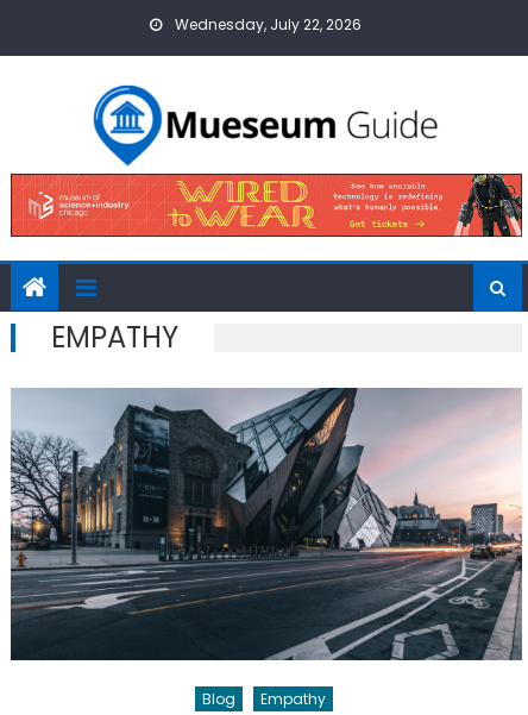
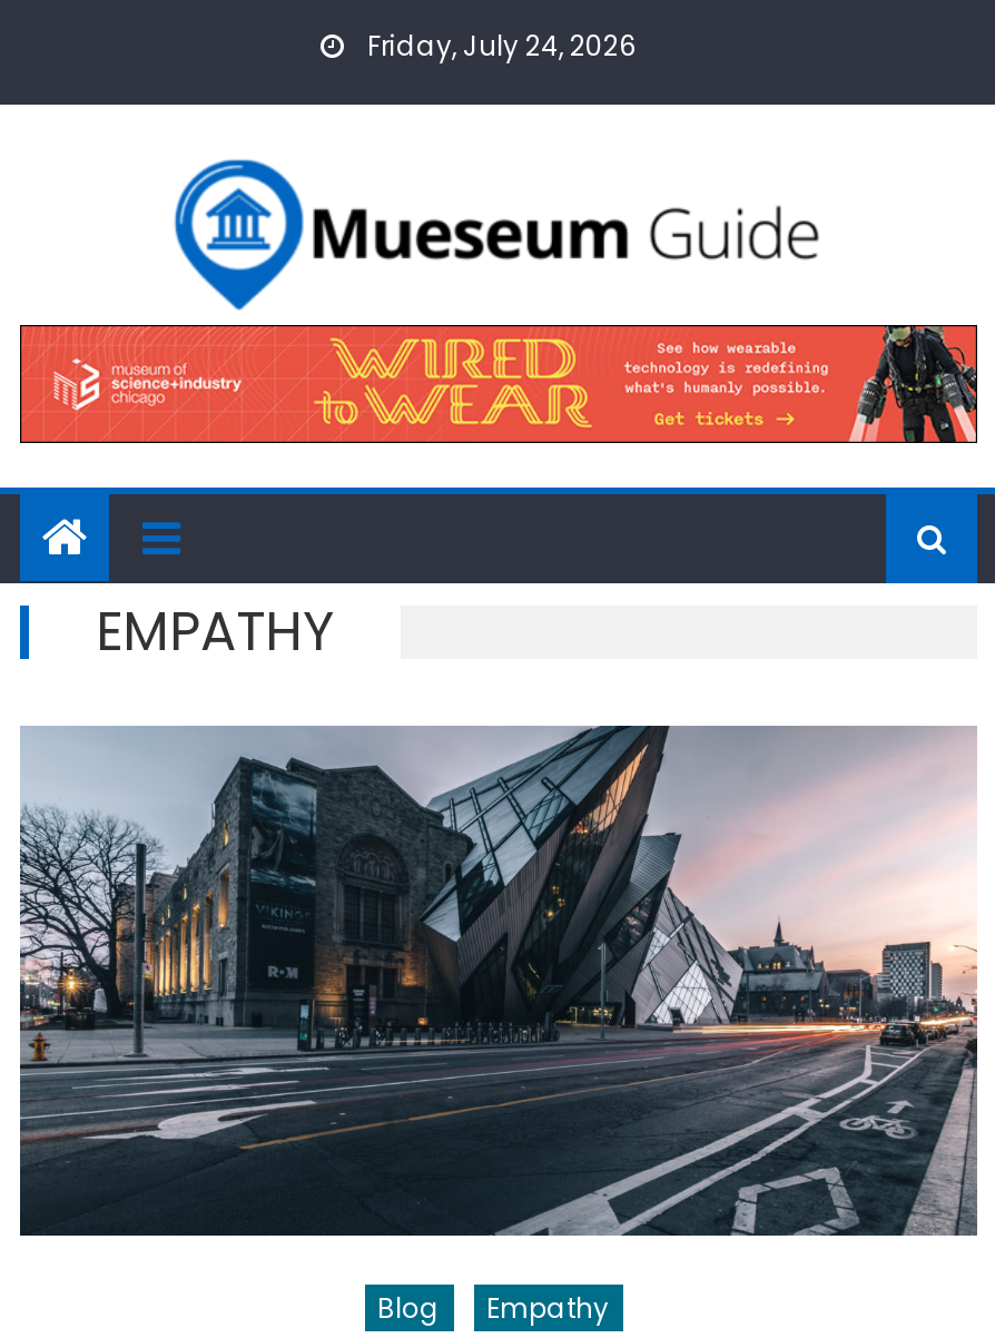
[171,14,362,35] Wednesday, July 22, 2026 -> [361,27,637,65] Friday, July 24, 2026

